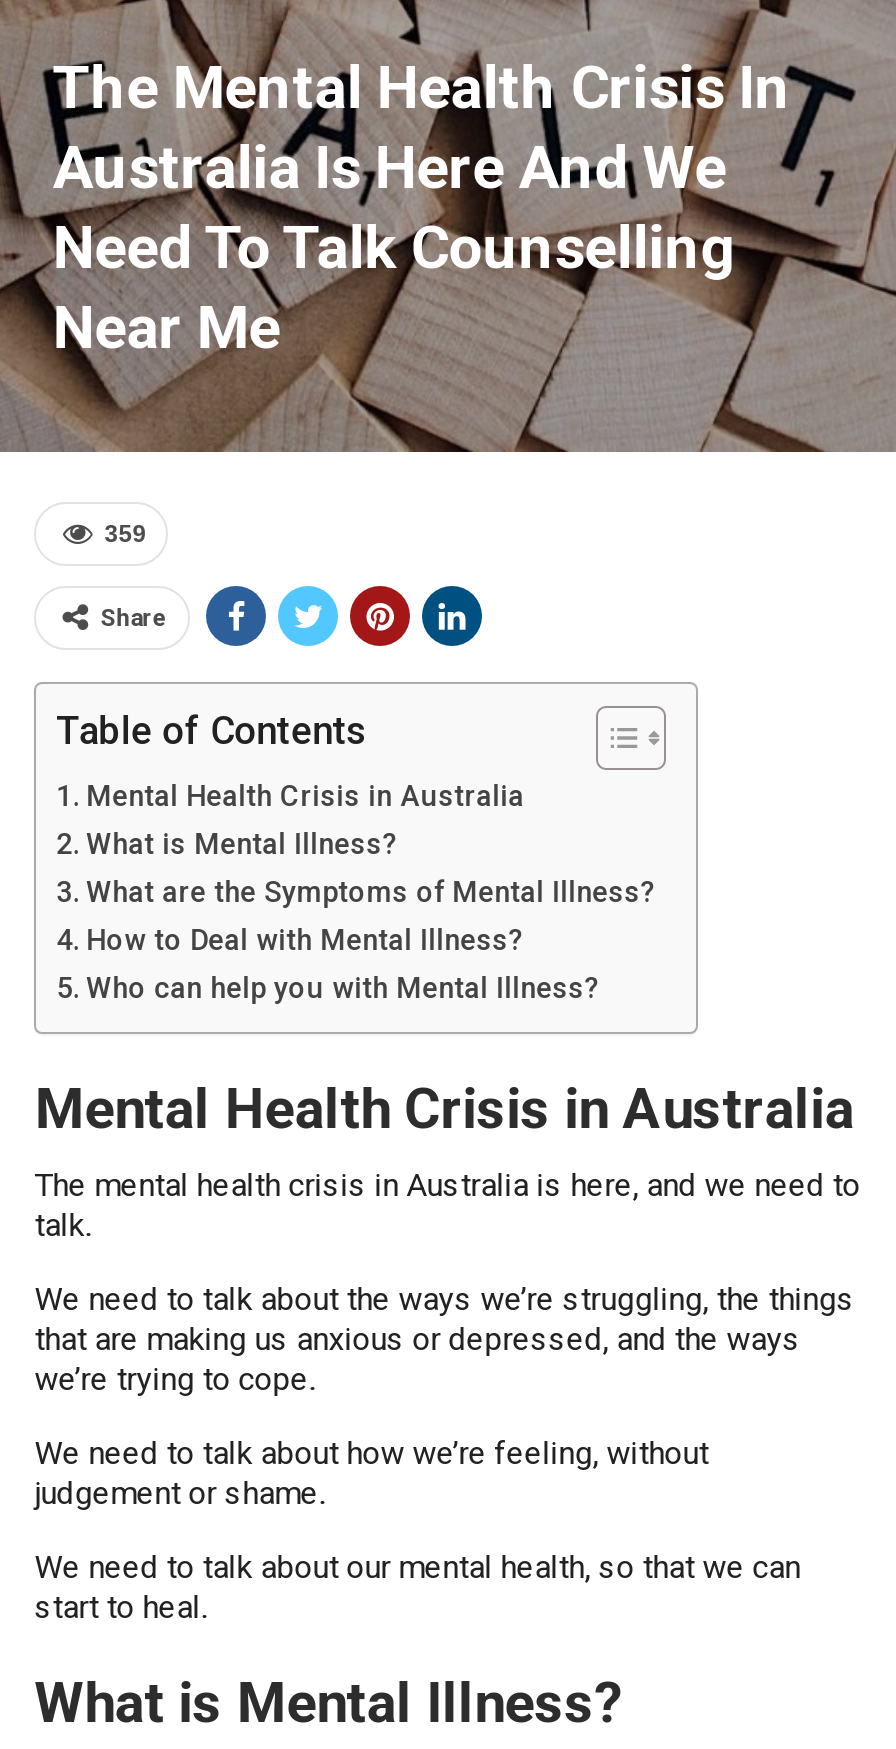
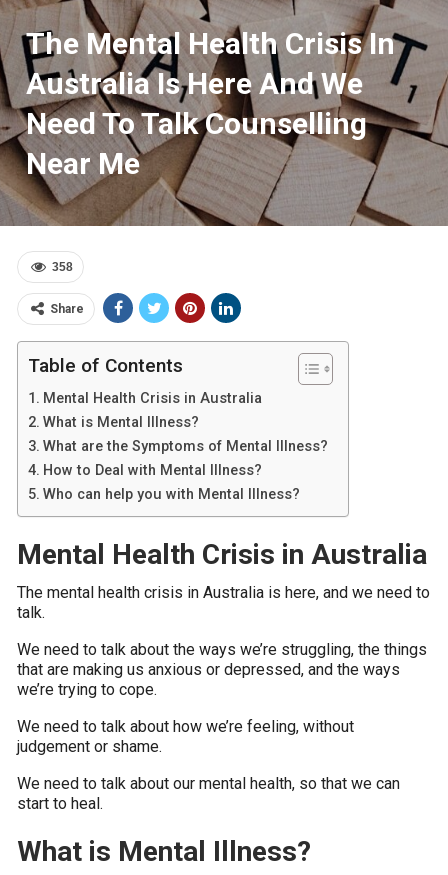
[104,520,146,548] 359 -> [52,260,73,274] 358

